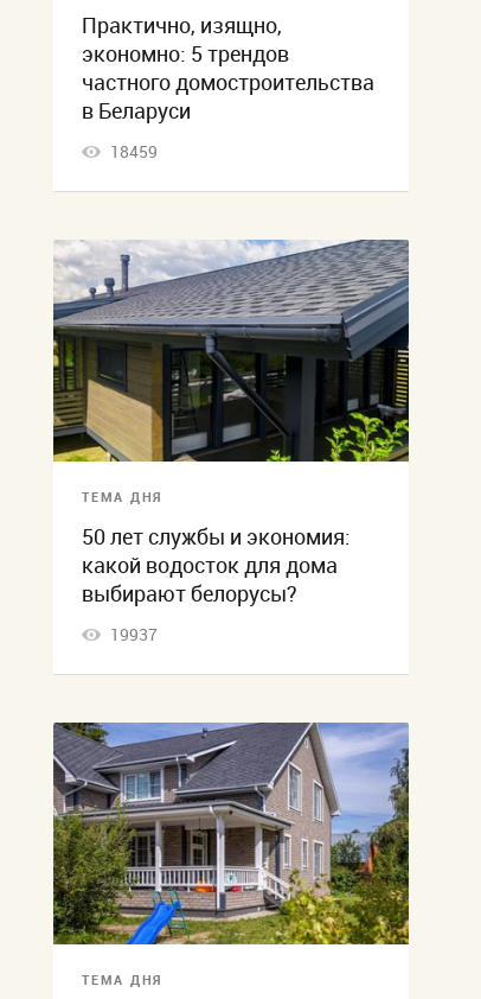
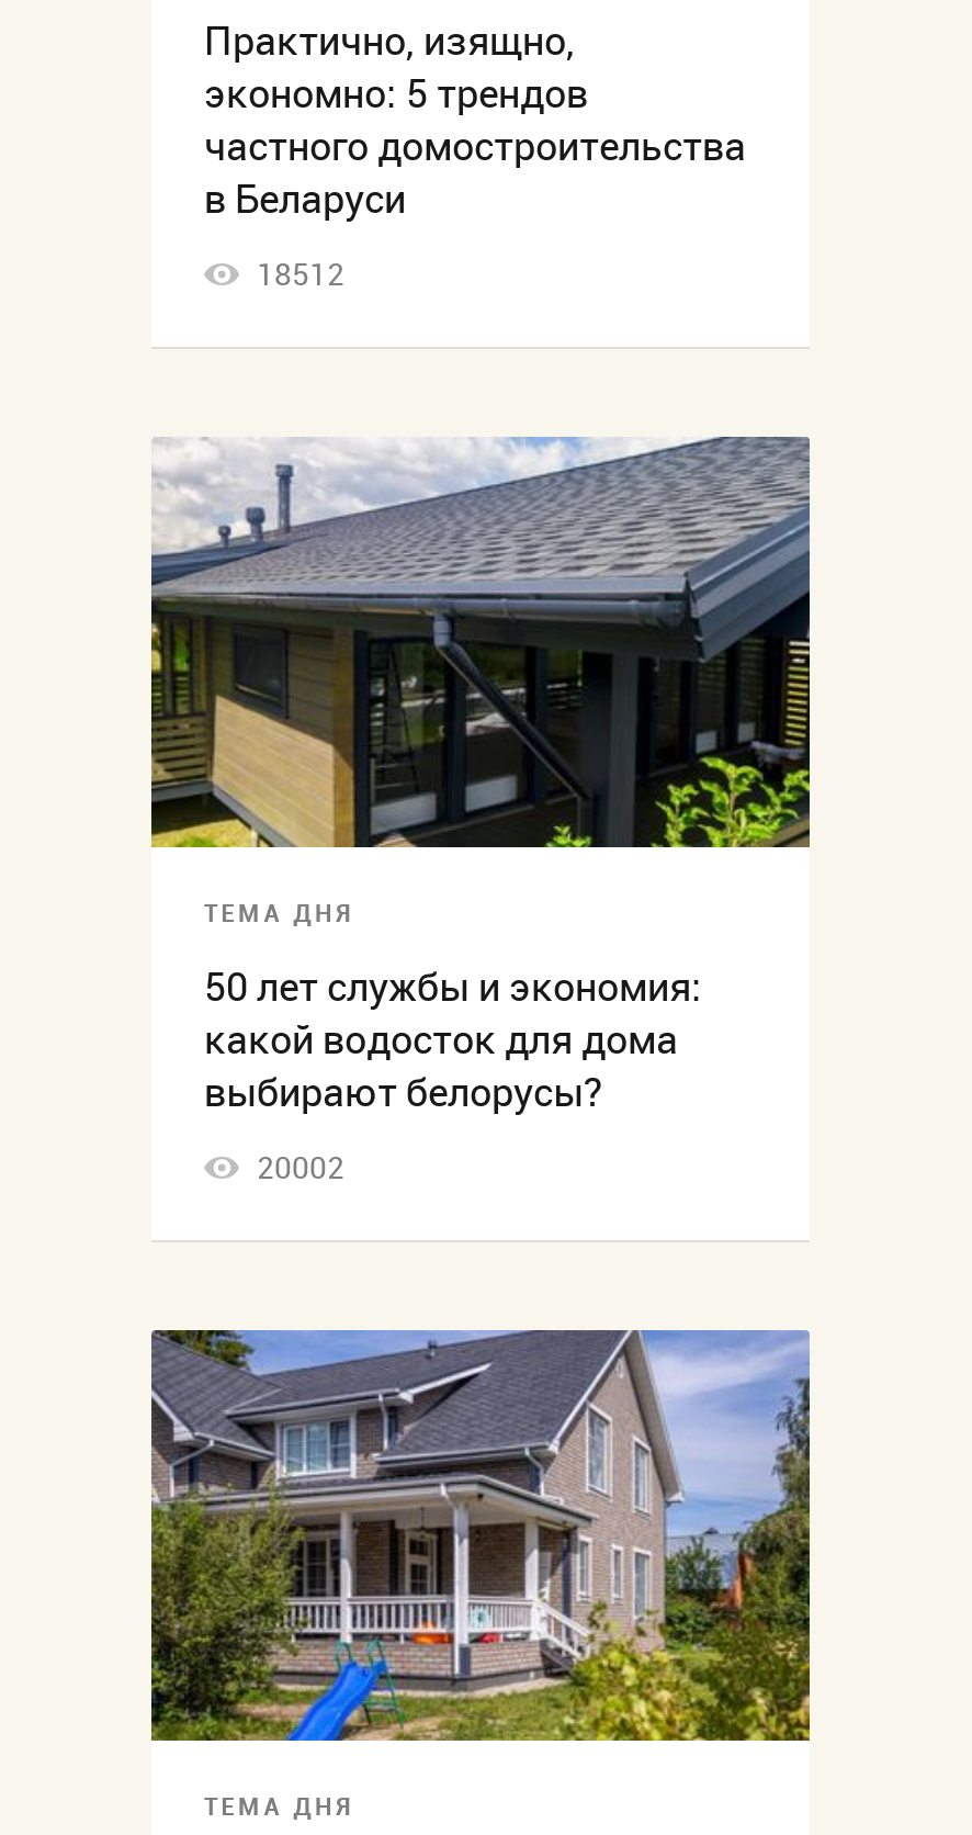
[110,142,158,161] 18459 -> [257,257,344,292] 18512
[110,625,158,644] 19937 -> [257,1150,344,1185] 20002

